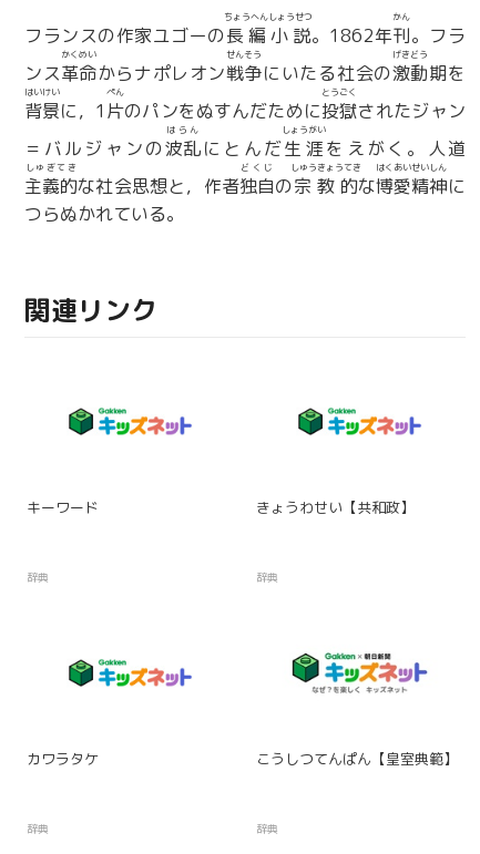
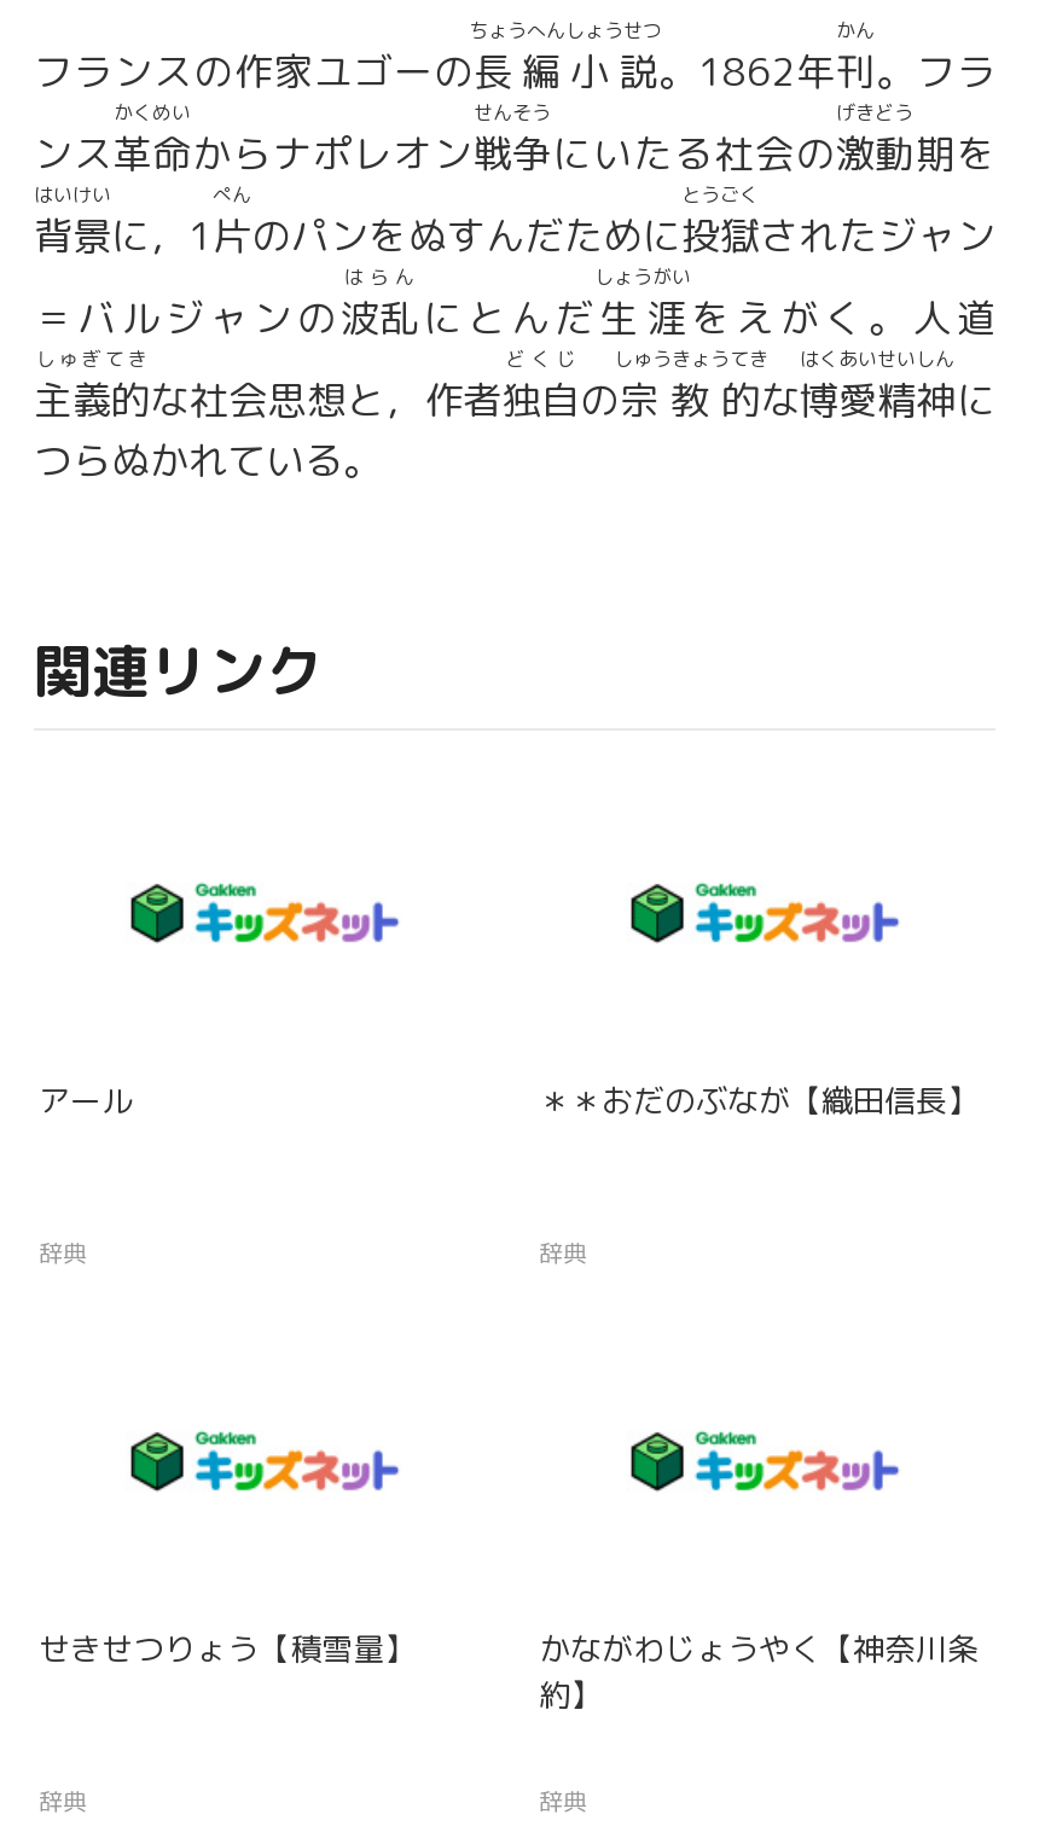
[27,498,99,518] キーワード -> [39,1079,133,1123] アール
[256,498,415,518] きょうわせい【共和政】 -> [539,1079,979,1123] ＊＊おだのぶなが【織田信長】
[290,651,428,694] [image] -> [616,1417,911,1504] [image]
[27,749,99,769] カワラタケ -> [39,1627,416,1671] せきせつりょう【積雪量】
[256,749,458,769] こうしつてんぱん【皇室典範】 -> [539,1627,979,1717] かながわじょうやく【神奈川条 | 約】

